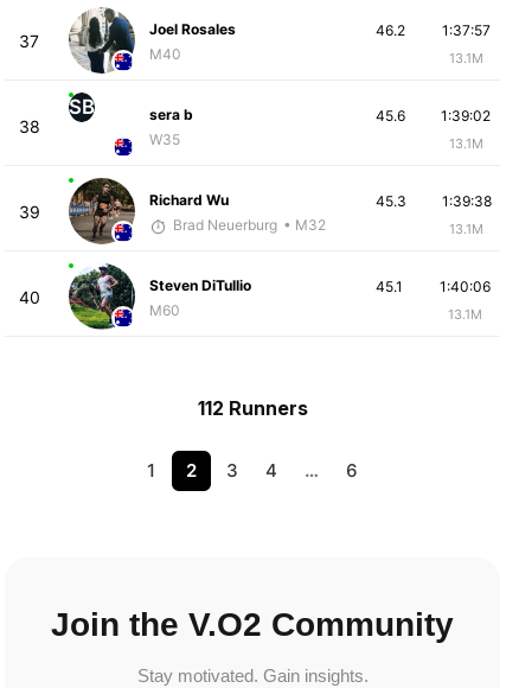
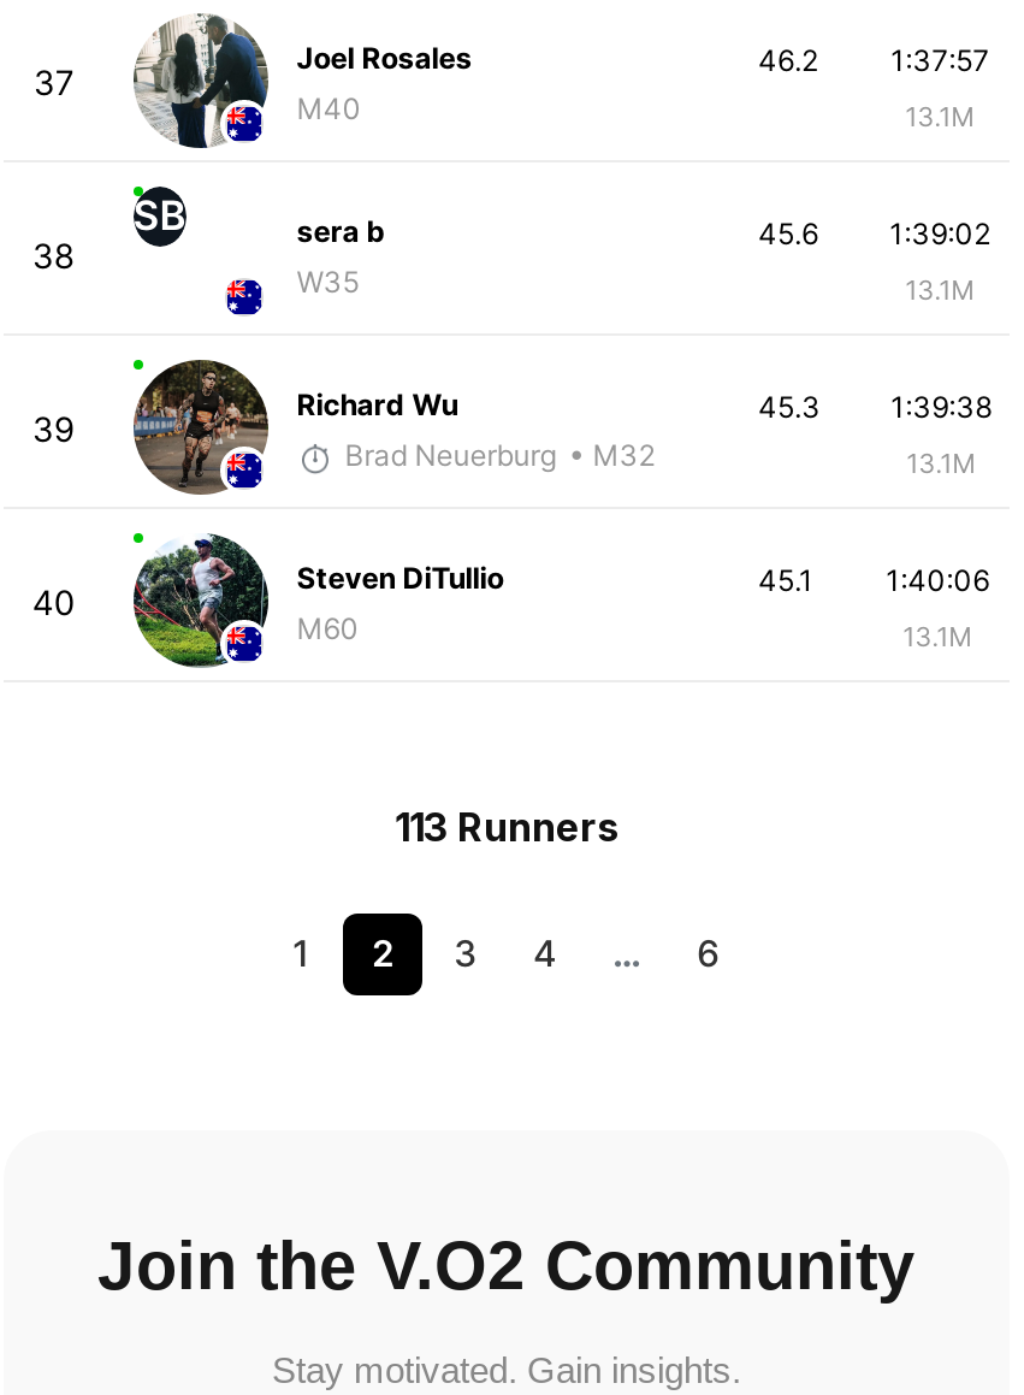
[197,396,308,420] 112 Runners -> [395,803,618,851] 113 Runners

